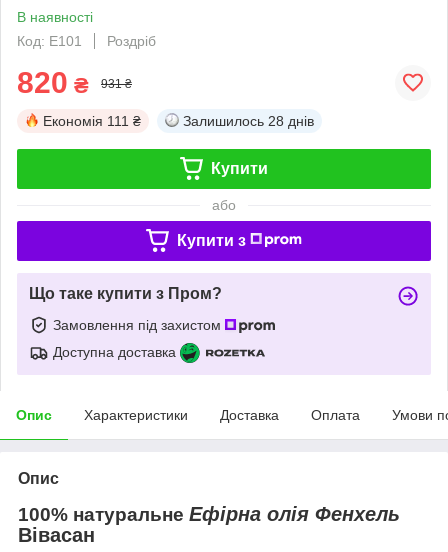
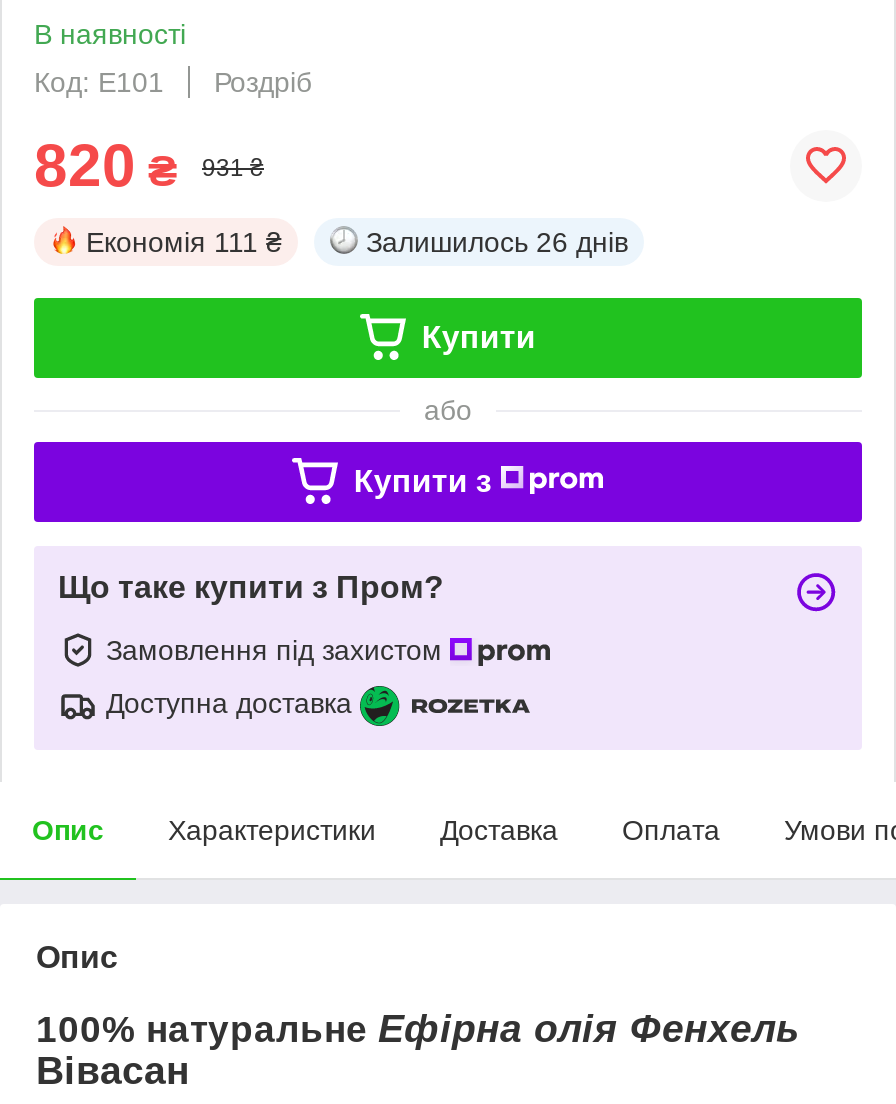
[183,113,314,129] Залишилось 28 днів -> [366,226,628,258] Залишилось 26 днів

